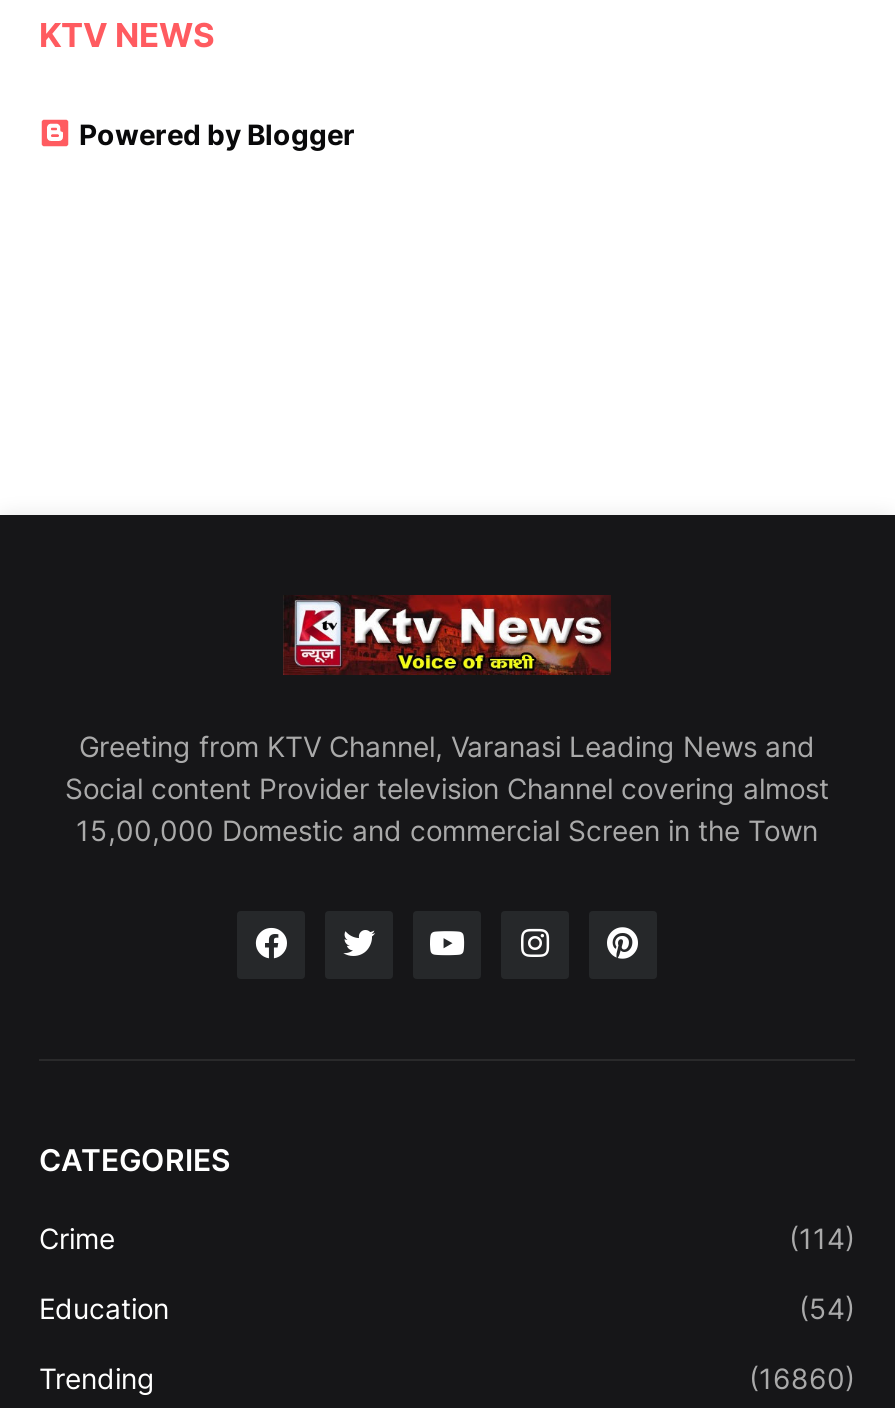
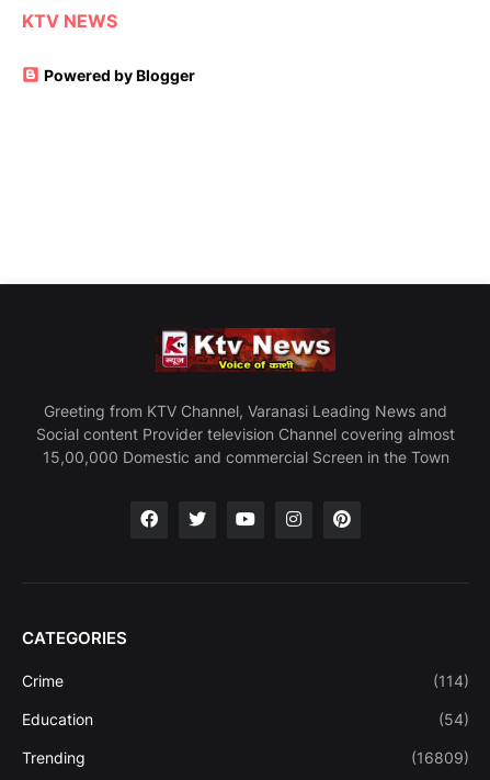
[749,1360,855,1394] (16860) -> [411,748,469,766] (16809)

